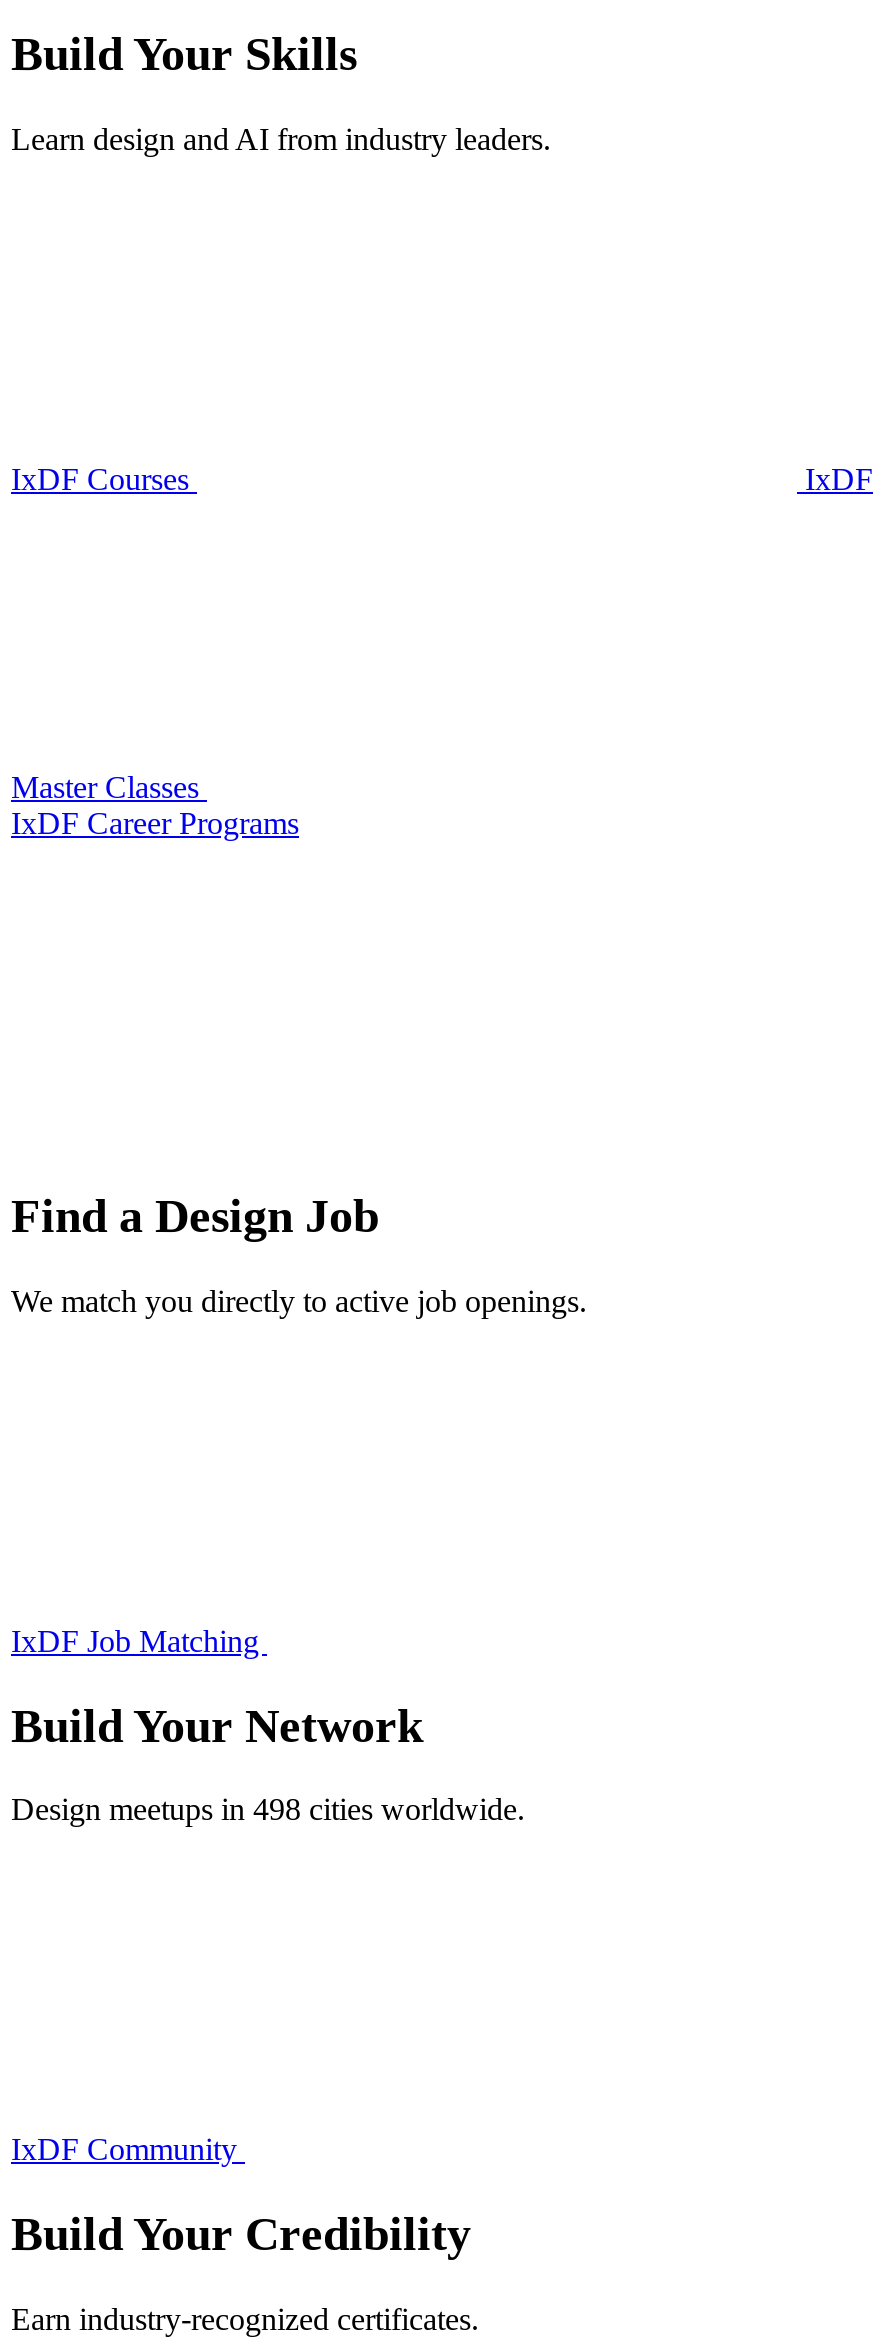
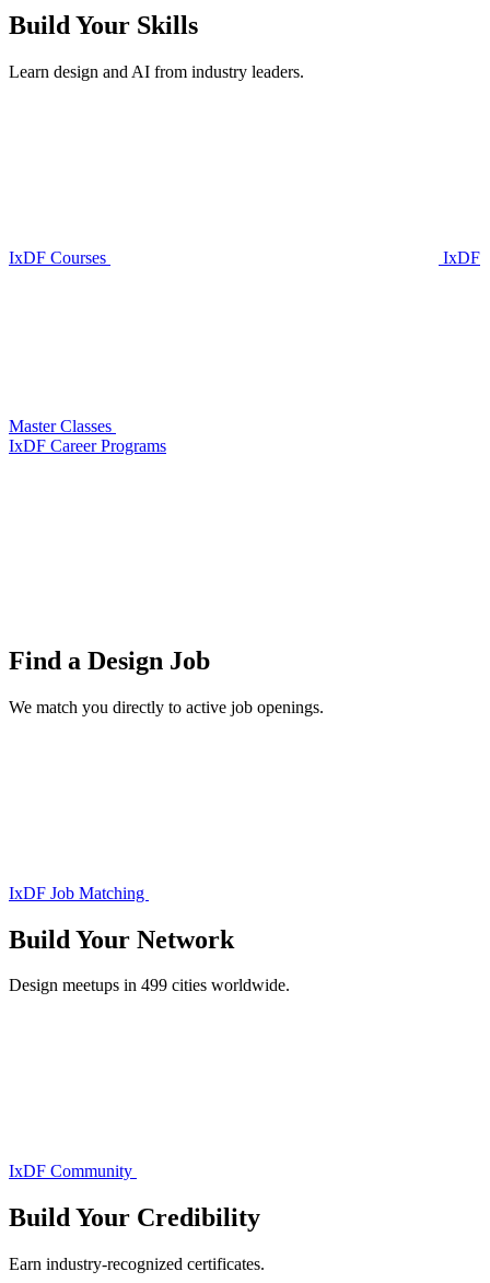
[11,1793,525,1827] Design meetups in 498 cities worldwide. -> [9,976,290,995] Design meetups in 499 cities worldwide.

